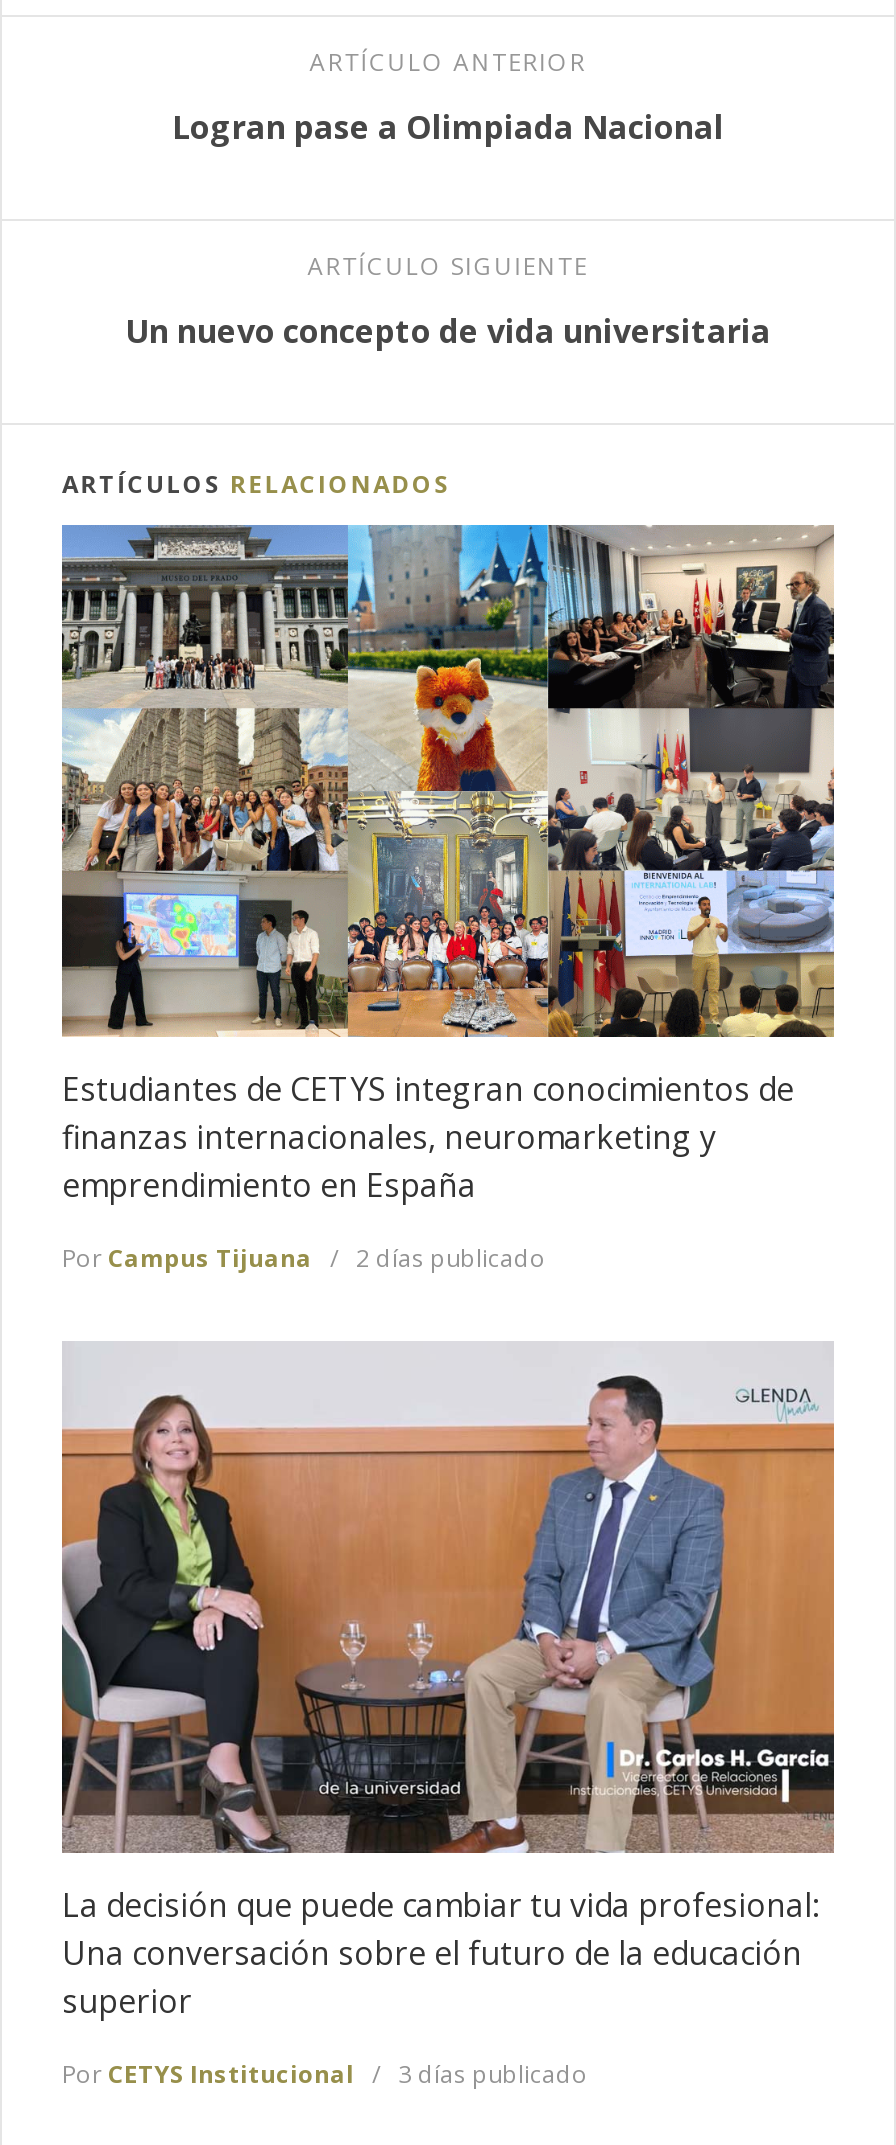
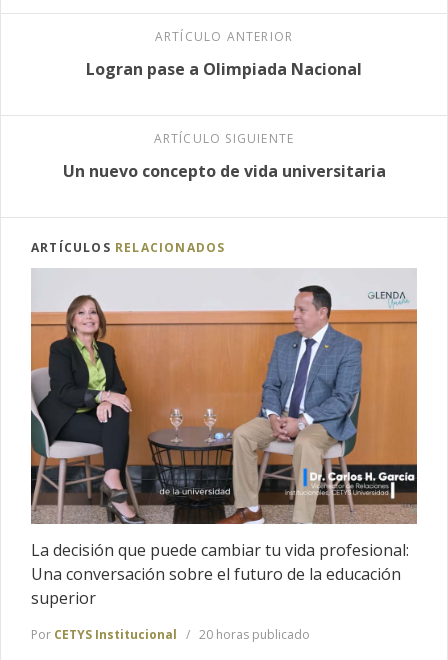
[60,523,836,1275] [image] | Estudiantes de CETYS integran conocimientos de | finanzas internacionales, neuromarketing y | emprendimiento en España | Por Campus Tijuana | 2 días publicado -> none
[392,2057,588,2091] 3 días publicado -> [196,626,310,643] 20 horas publicado

